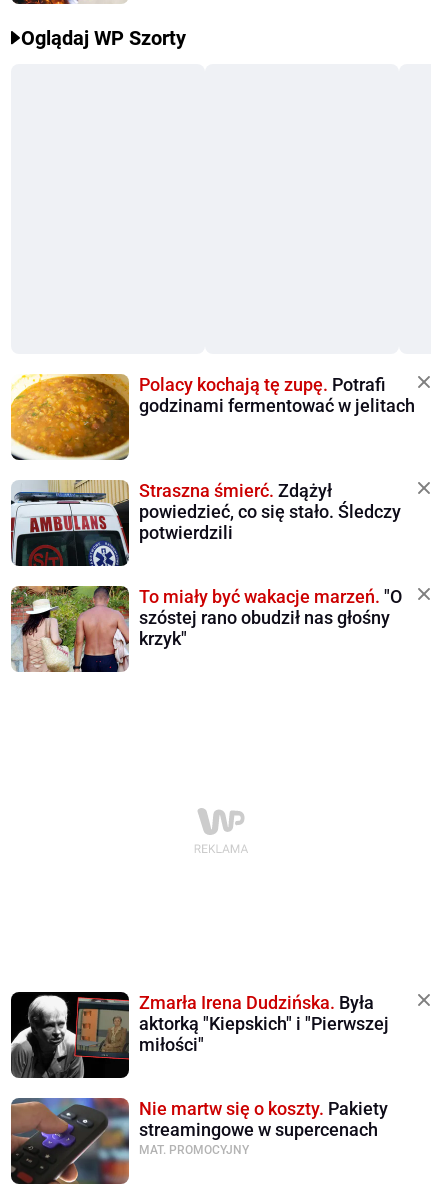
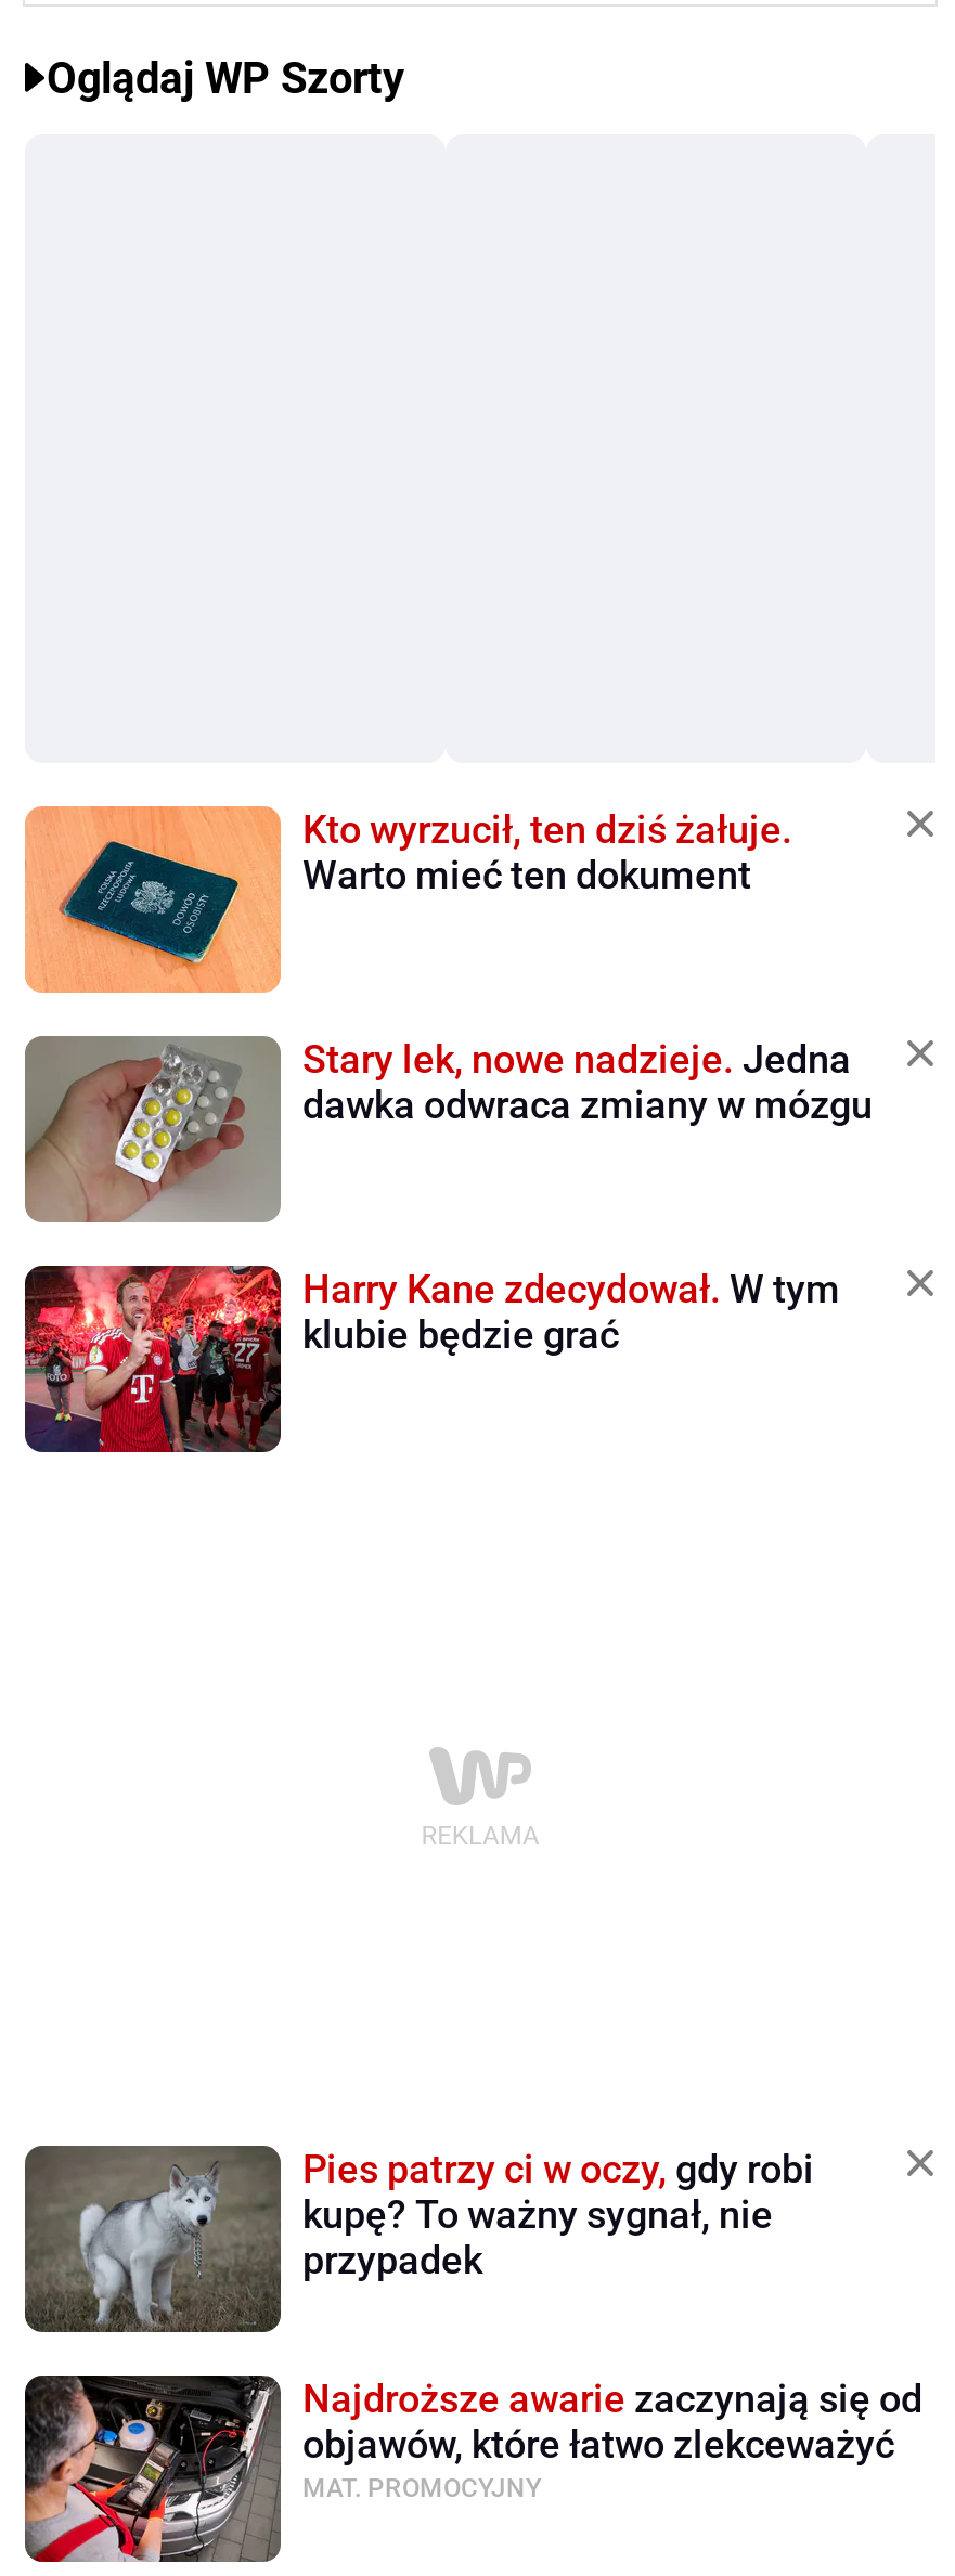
[11,374,415,461] [image] | Polacy kochają tę zupę. Potrafi | godzinami fermentować w jelitach -> [23,804,792,995] [image] | Kto wyrzucił, ten dziś żałuje. | Warto mieć ten dokument
[11,480,401,567] [image] | Straszna śmierć. Zdążył | powiedzieć, co się stało. Śledczy | potwierdzili -> [23,1036,873,1225] [image] | Stary lek, nowe nadzieje. Jedna | dawka odwraca zmiany w mózgu
[11,585,402,673] [image] | To miały być wakacje marzeń. "O | szóstej rano obudził nas głośny | krzyk" -> [23,1264,840,1454] [image] | Harry Kane zdecydował. W tym | klubie będzie grać
[11,991,389,1078] [image] | Zmarła Irena Dudzińska. Była | aktorką "Kiepskich" i "Pierwszej | miłości" -> [23,2144,814,2332] [image] | Pies patrzy ci w oczy, gdy robi | kupę? To ważny sygnał, nie | przypadek
[10,1097,388,1185] [image] | Nie martw się o koszty. Pakiety | streamingowe w supercenach -> [23,2373,922,2564] [image] | Najdroższe awarie zaczynają się od | objawów, które łatwo zlekceważyć

